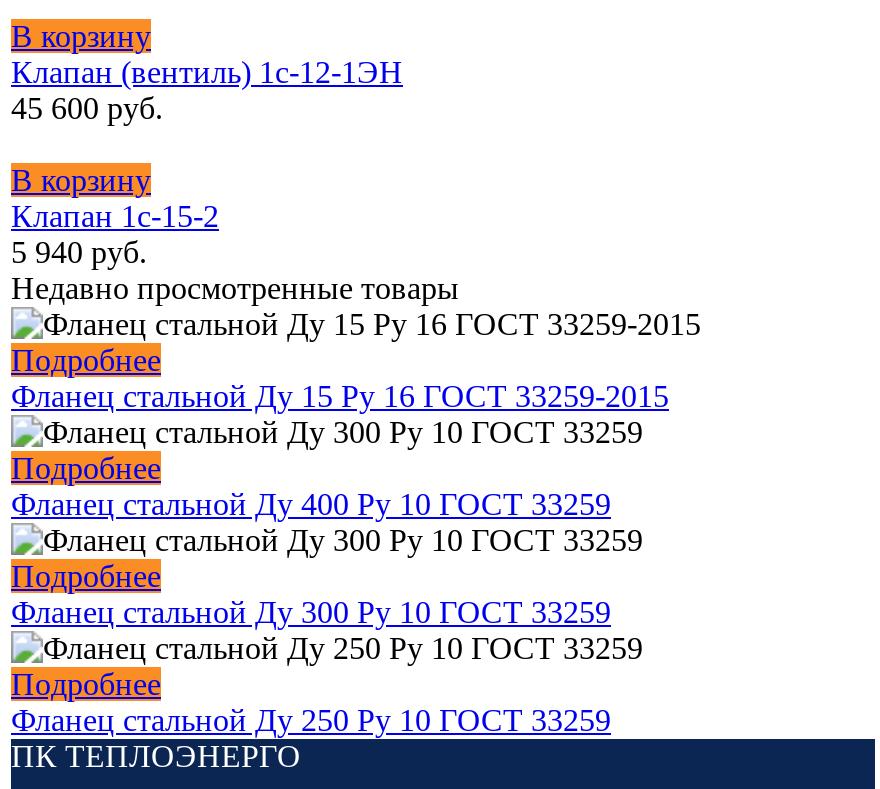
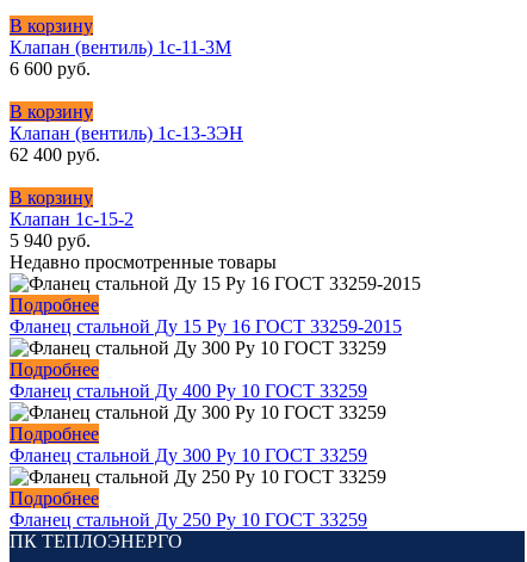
[11,55,403,125] Клапан (вентиль) 1с-12-1ЭН | 45 600 руб. -> [10,37,243,165] Клапан (вентиль) 1с-11-3М | 6 600 руб. | В корзину | Клапан (вентиль) 1с-13-3ЭН | 62 400 руб.

